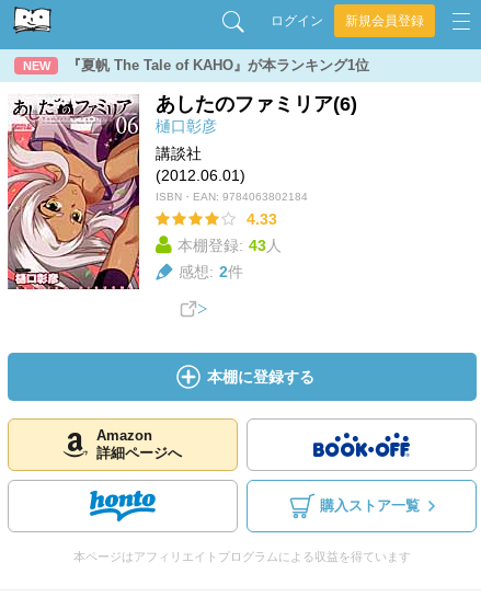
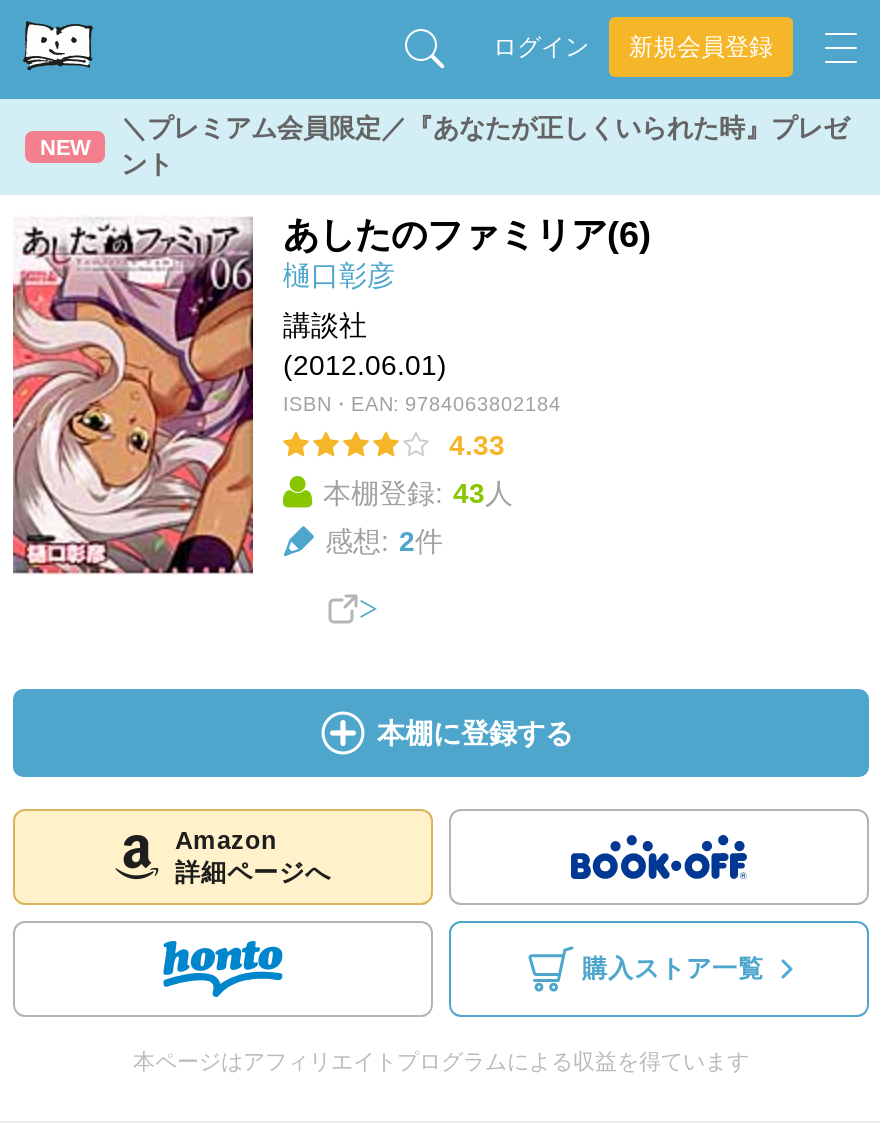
[67,57,369,73] 『夏帆 The Tale of KAHO』が本ランキング1位 -> [121,113,849,179] ＼プレミアム会員限定／『あなたが正しくいられた時』プレゼ | ント

